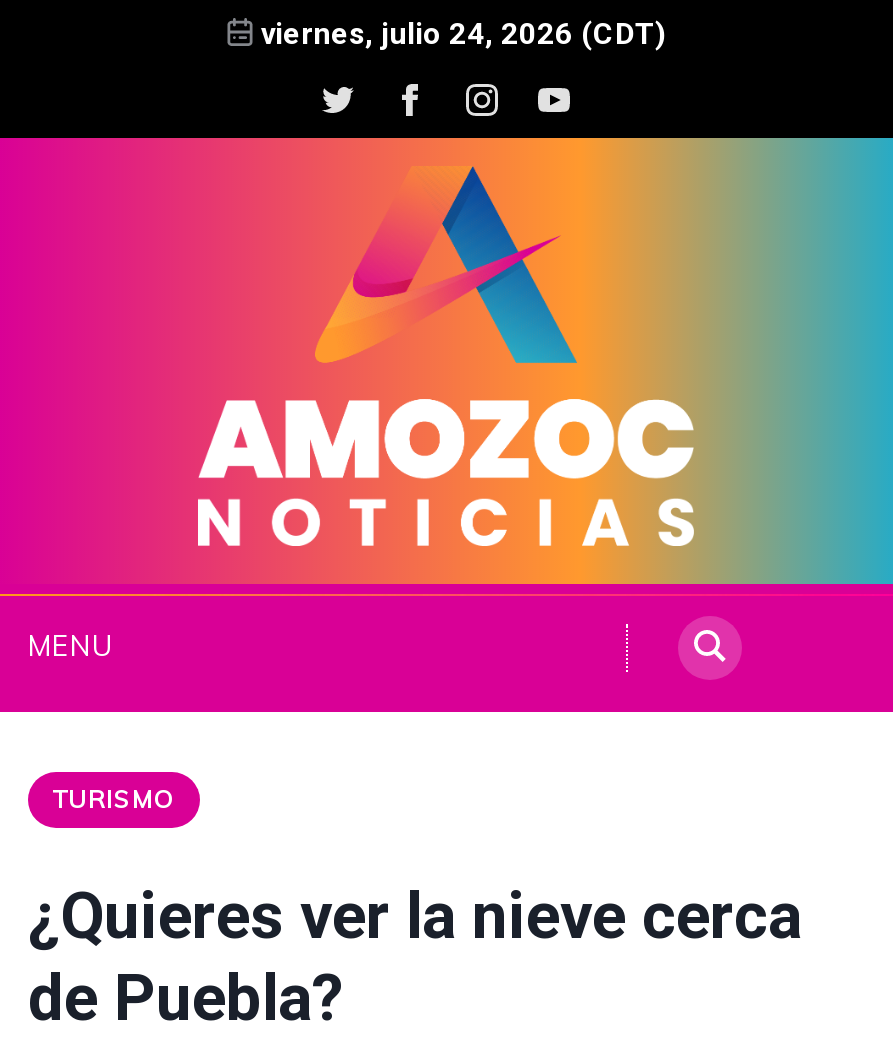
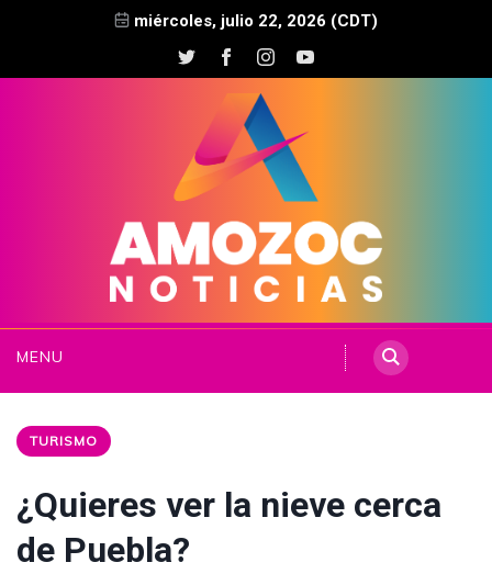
[261,16,667,52] viernes, julio 24, 2026 (CDT) -> [134,11,378,31] miércoles, julio 22, 2026 (CDT)

